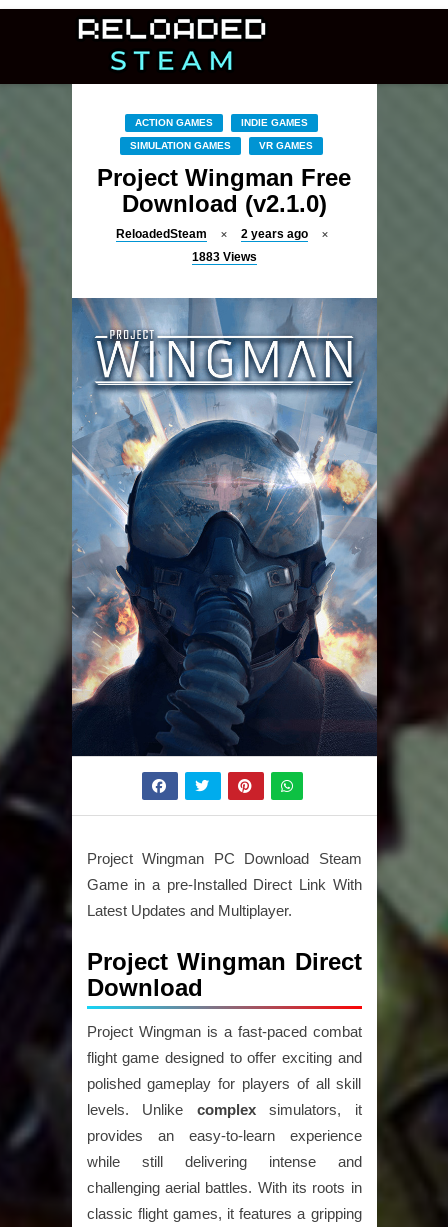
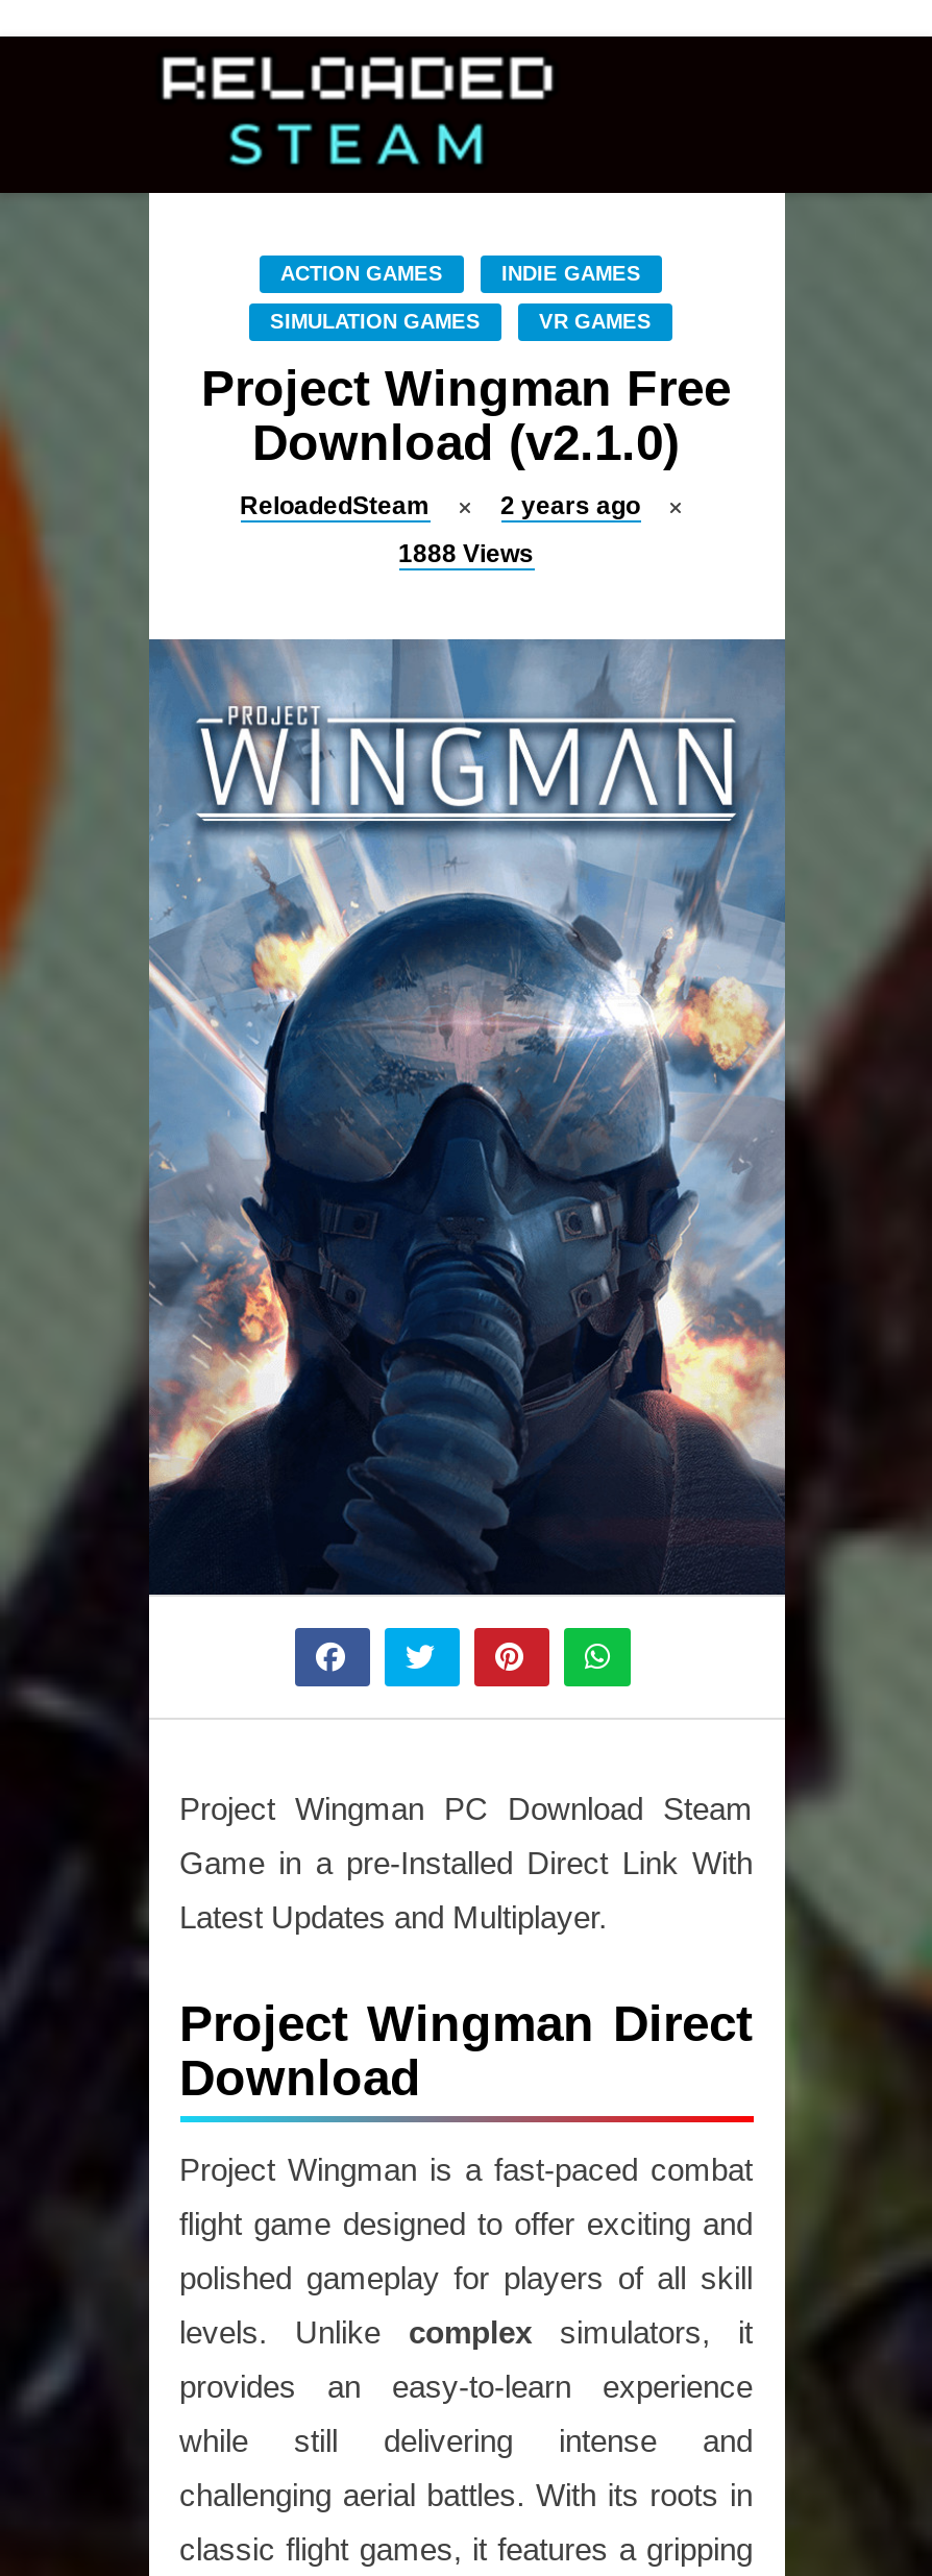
[191,250,256,264] 1883 Views -> [398,539,534,568] 1888 Views

